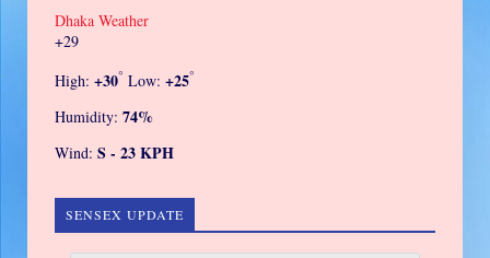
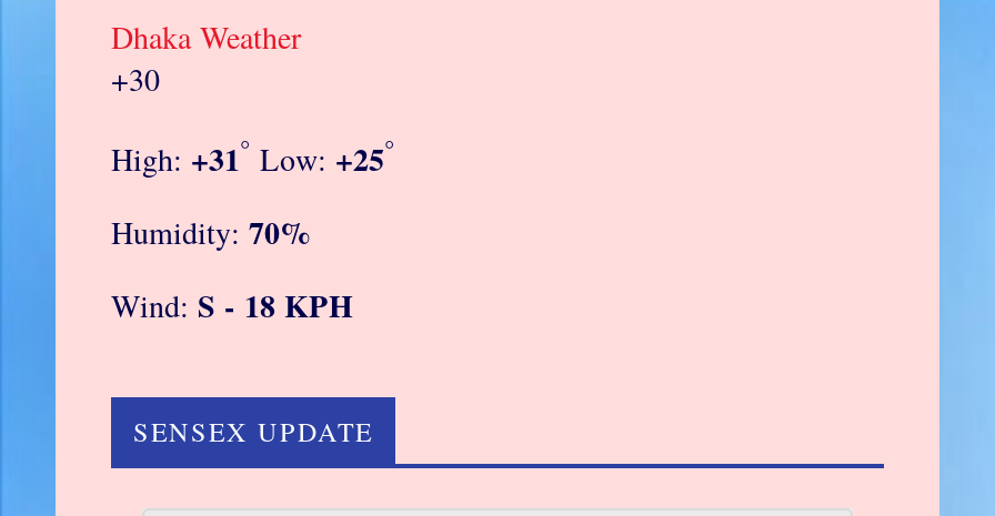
[55,31,79,51] +29 -> [111,57,160,100] +30
[55,65,195,91] High: +30 ° Low: +25° -> [111,129,395,181] High: +31 ° Low: +25°
[55,105,153,127] Humidity: 74% -> [111,208,311,254] Humidity: 70%
[55,141,174,164] Wind: S - 23 KPH -> [111,281,353,328] Wind: S - 18 KPH

